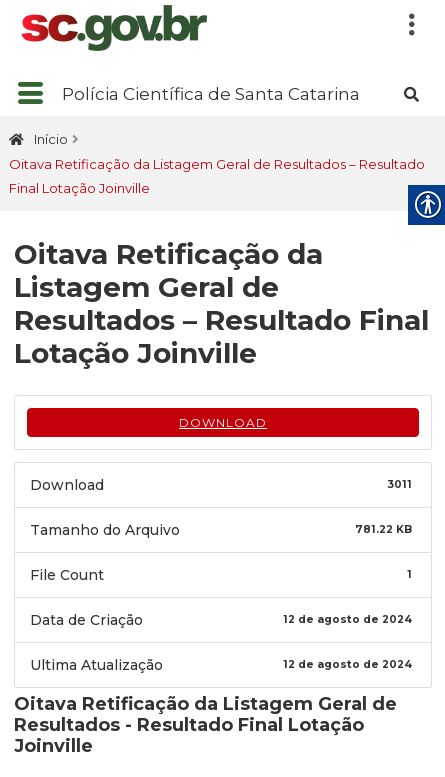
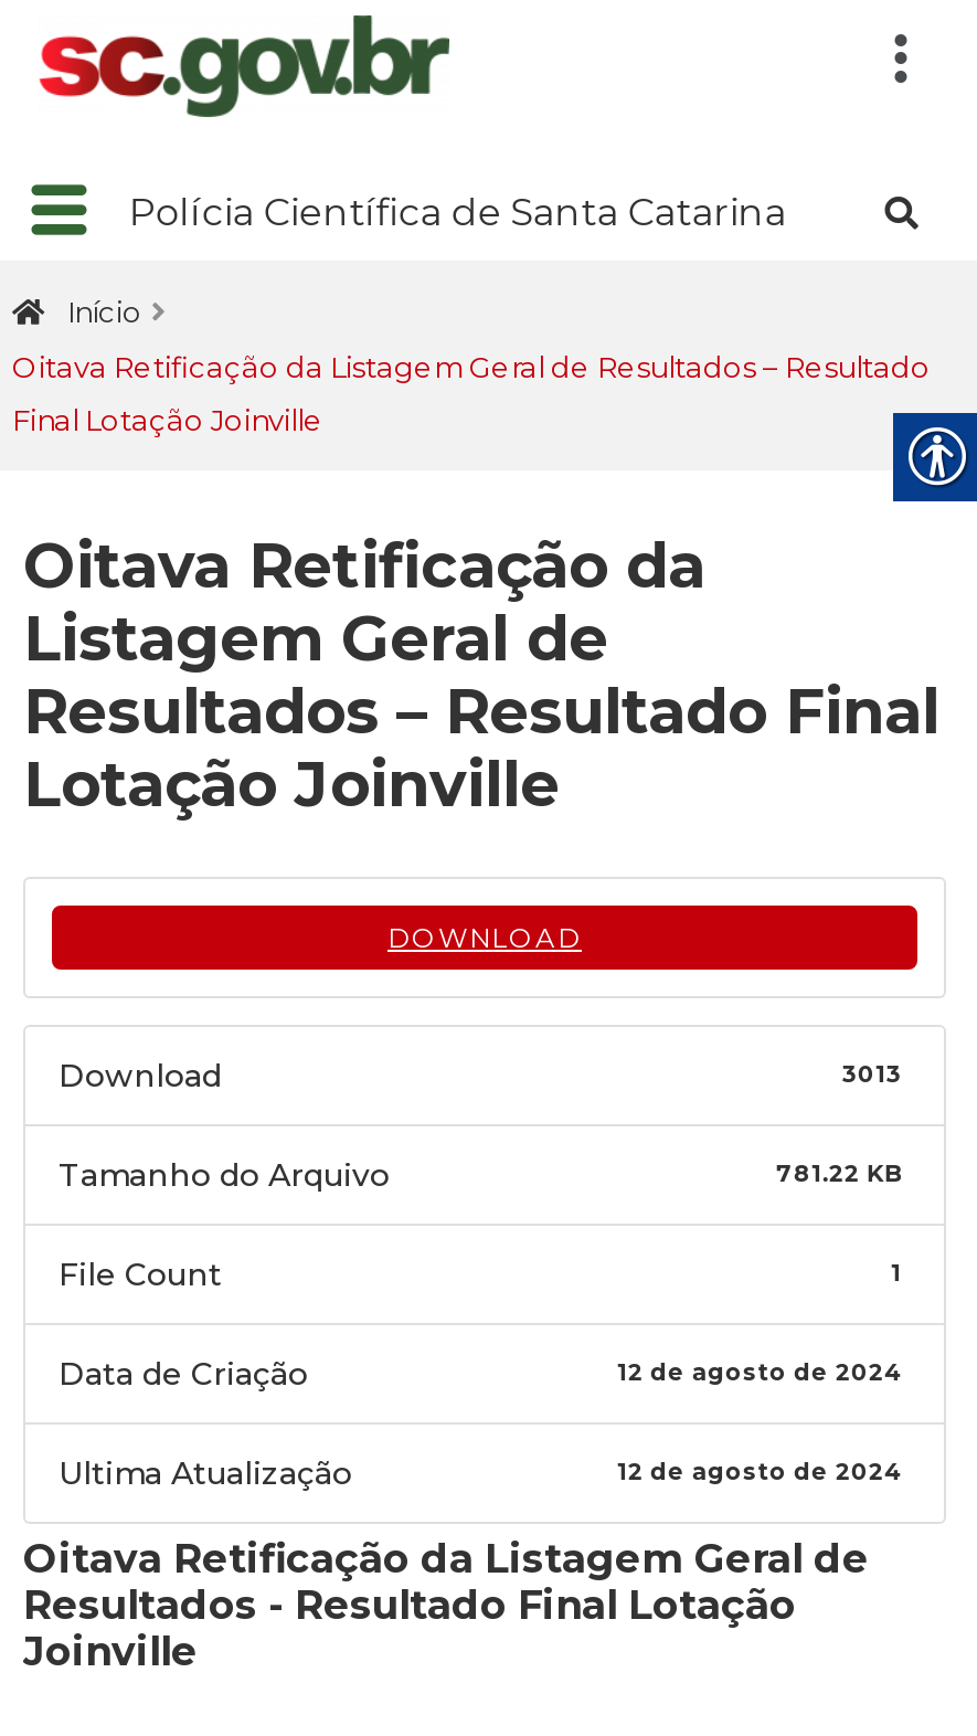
[387,478,412,491] 3011 -> [842,1061,901,1090] 3013

